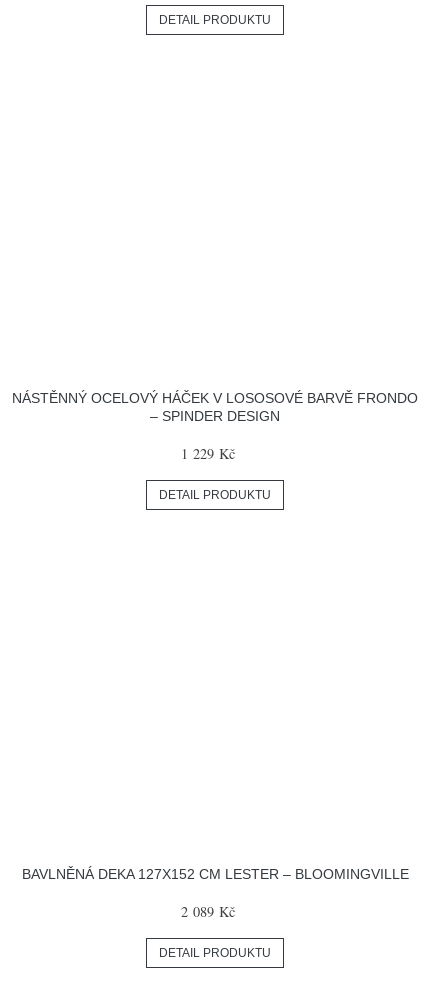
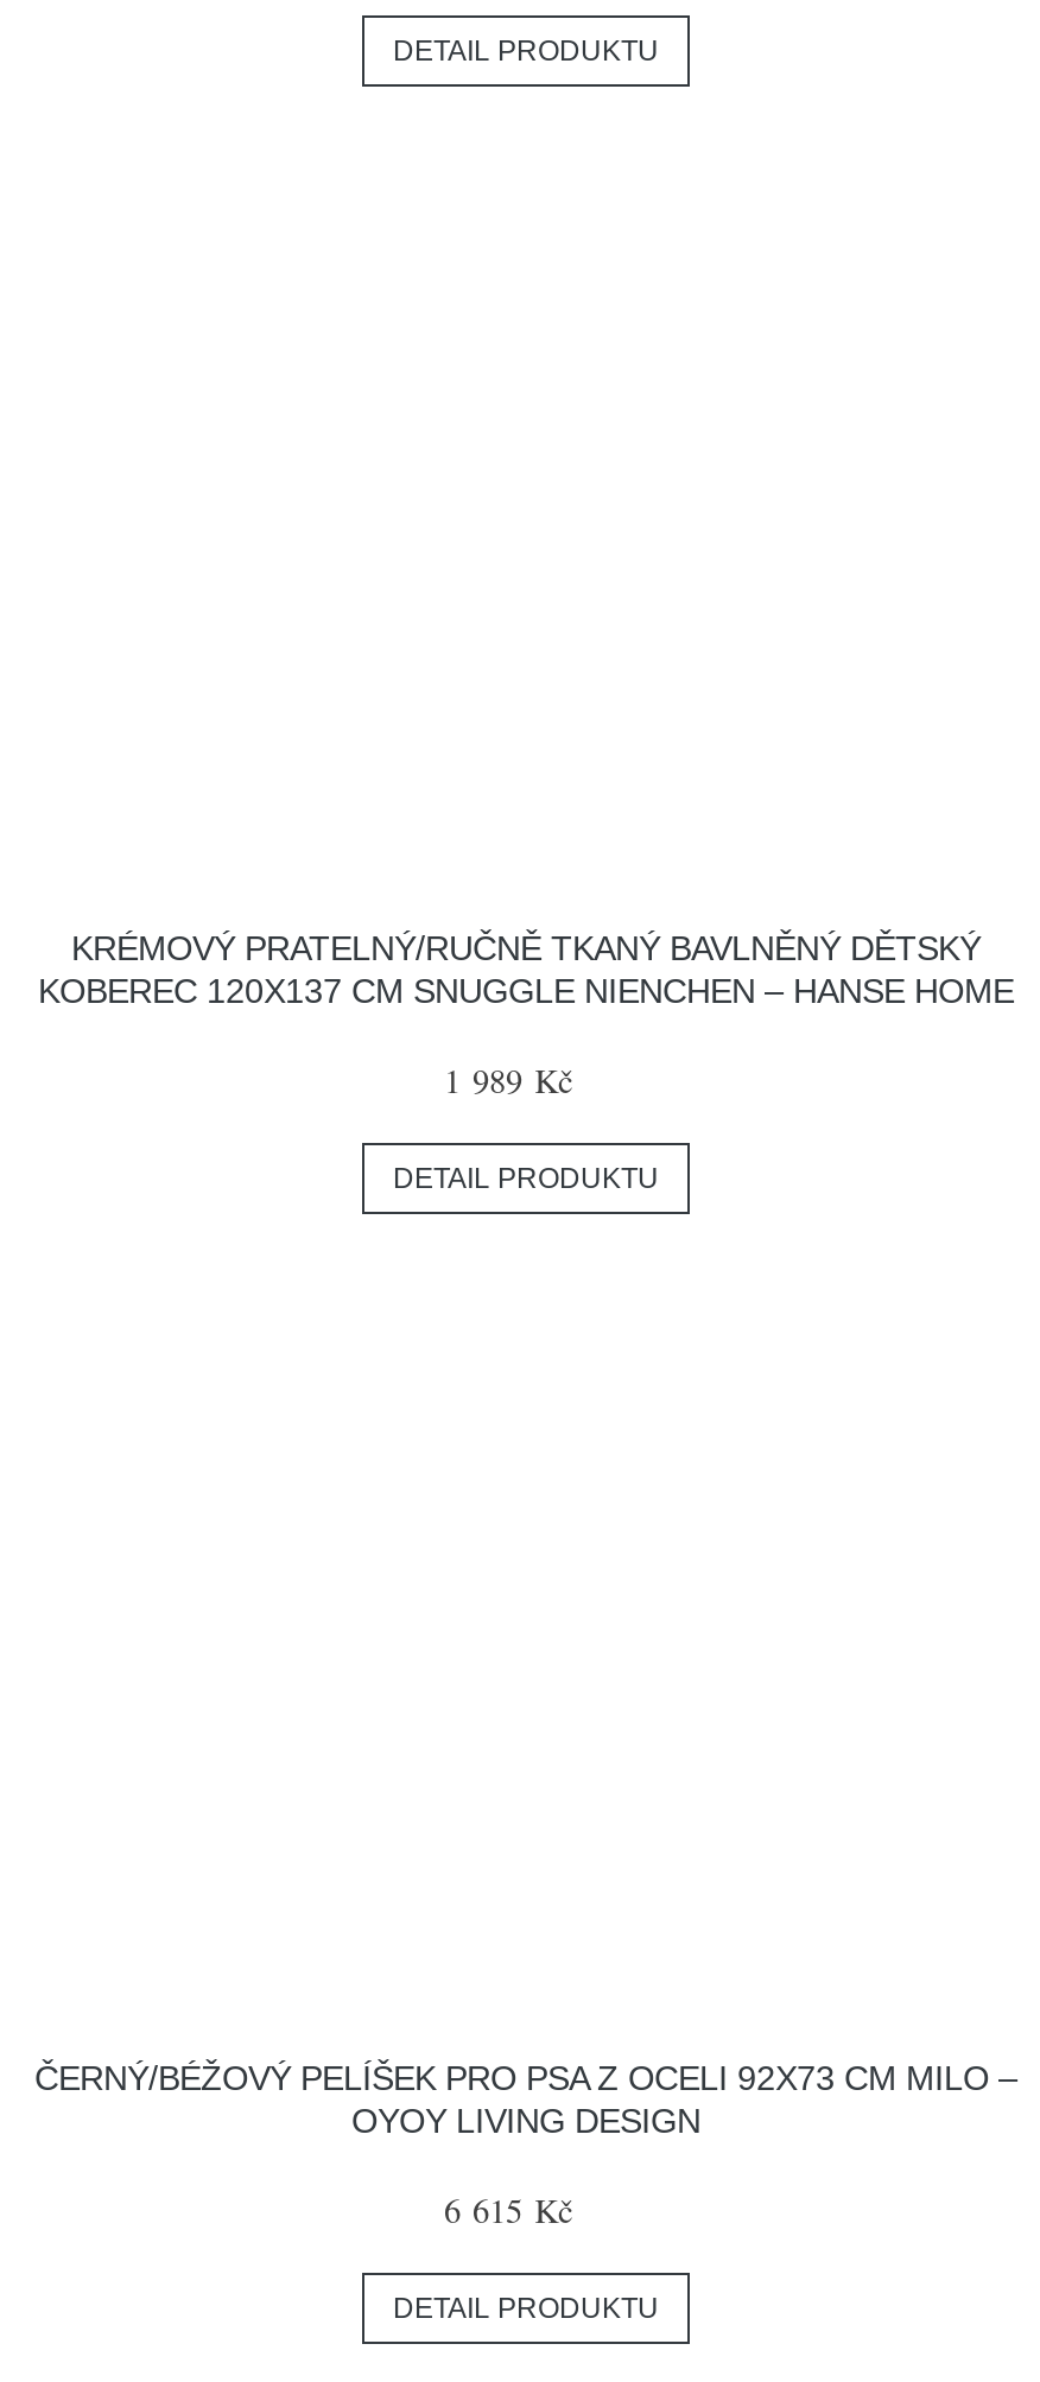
[12,390,418,424] NÁSTĚNNÝ OCELOVÝ HÁČEK V LOSOSOVÉ BARVĚ FRONDO | – SPINDER DESIGN -> [38,930,1014,1011] KRÉMOVÝ PRATELNÝ/RUČNĚ TKANÝ BAVLNĚNÝ DĚTSKÝ | KOBEREC 120X137 CM SNUGGLE NIENCHEN – HANSE HOME
[180,444,234,463] 1 229 Kč -> [444,1058,572,1104] 1 989 Kč
[21,866,408,882] BAVLNĚNÁ DEKA 127X152 CM LESTER – BLOOMINGVILLE -> [34,2059,1017,2140] ČERNÝ/BÉŽOVÝ PELÍŠEK PRO PSA Z OCELI 92X73 CM MILO – | OYOY LIVING DESIGN
[180,902,234,921] 2 089 Kč -> [444,2187,572,2232] 6 615 Kč

